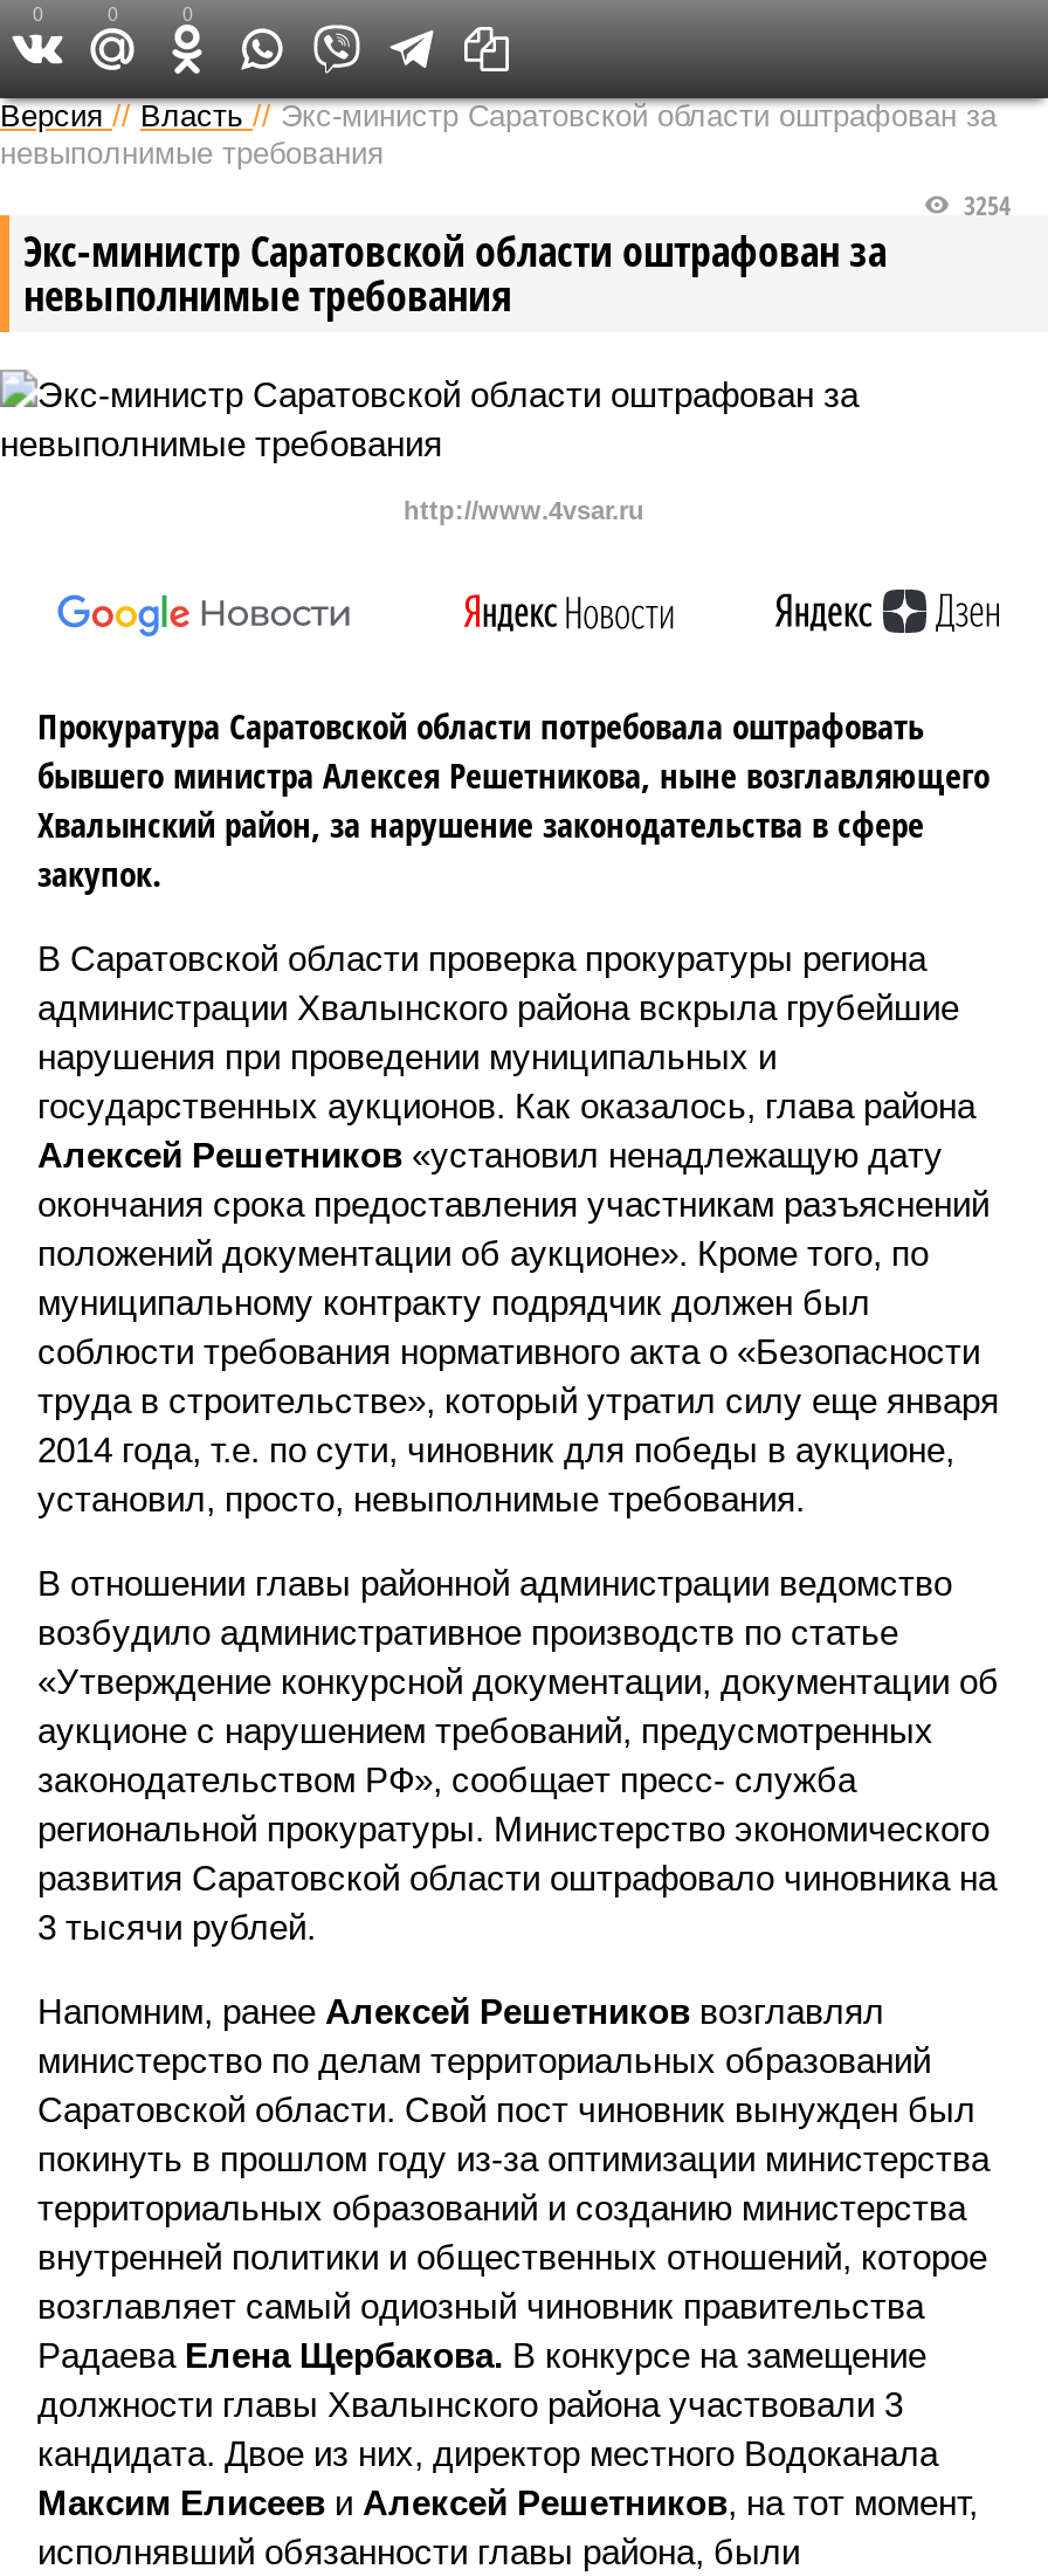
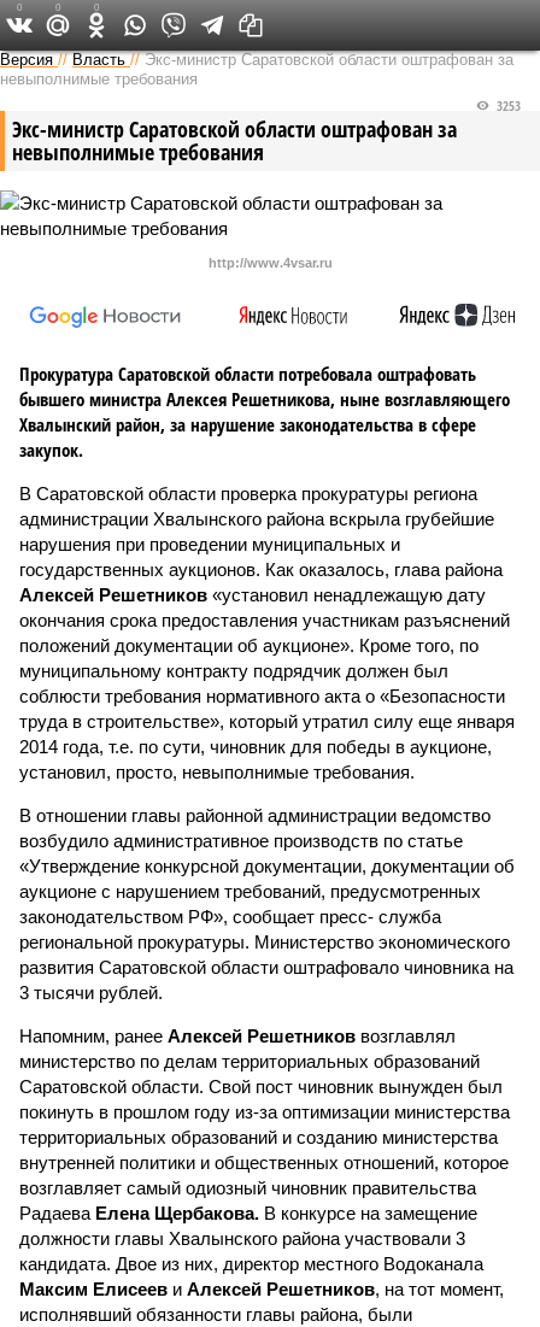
[957,187,1011,222] 3254 -> [493,96,521,115] 3253

